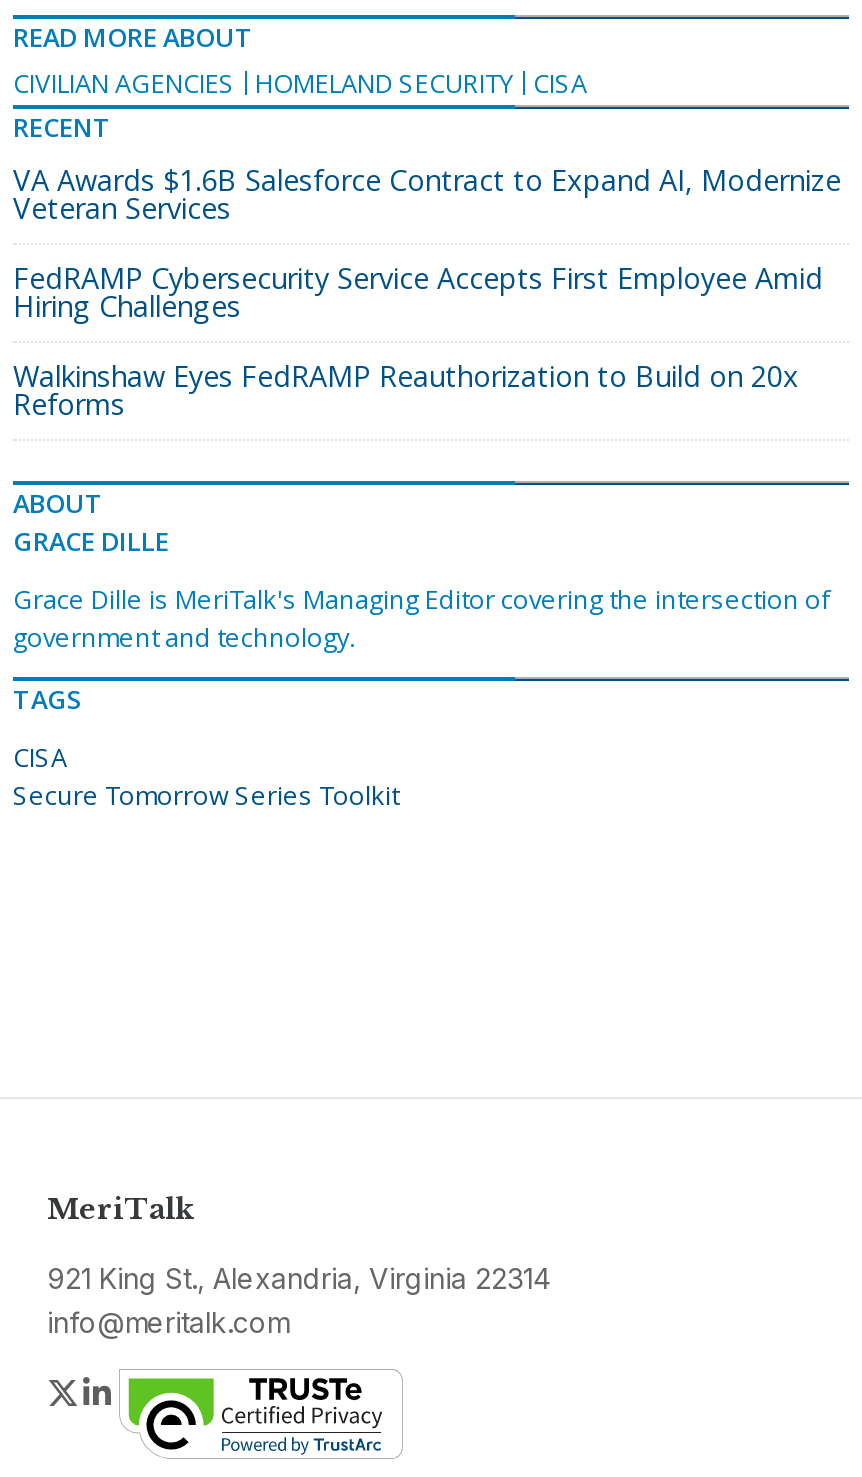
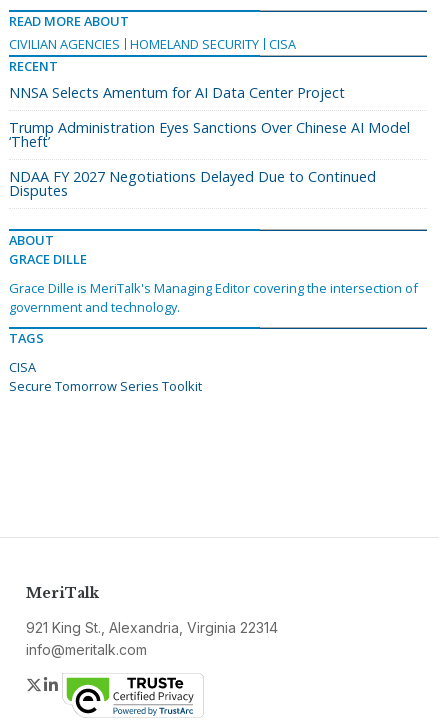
[13,162,841,228] VA Awards $1.6B Salesforce Contract to Expand AI, Modernize | Veteran Services -> [9,83,345,102] NNSA Selects Amentum for AI Data Center Project
[13,260,823,326] FedRAMP Cybersecurity Service Accepts First Employee Amid | Hiring Challenges -> [9,118,410,151] Trump Administration Eyes Sanctions Over Chinese AI Model | ‘Theft’
[13,358,799,424] Walkinshaw Eyes FedRAMP Reauthorization to Build on 20x | Reforms -> [9,167,376,200] NDAA FY 2027 Negotiations Delayed Due to Continued | Disputes

